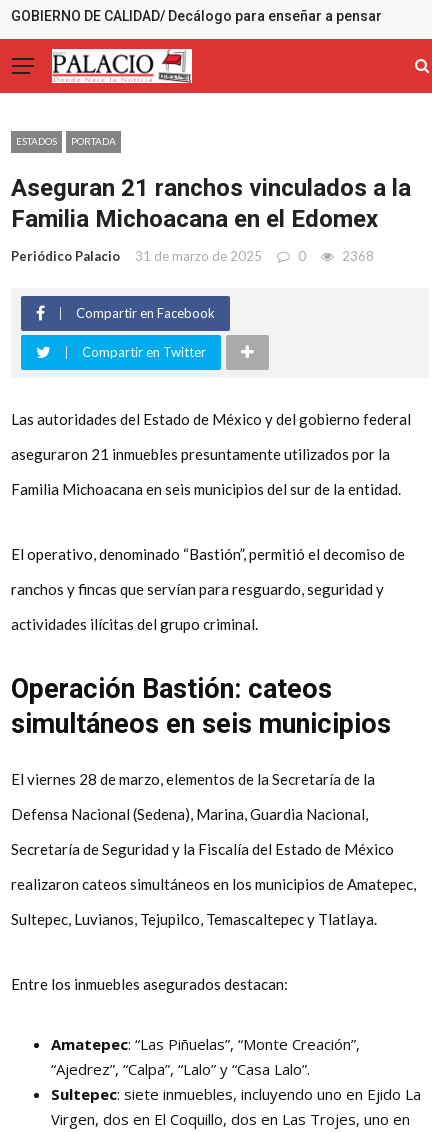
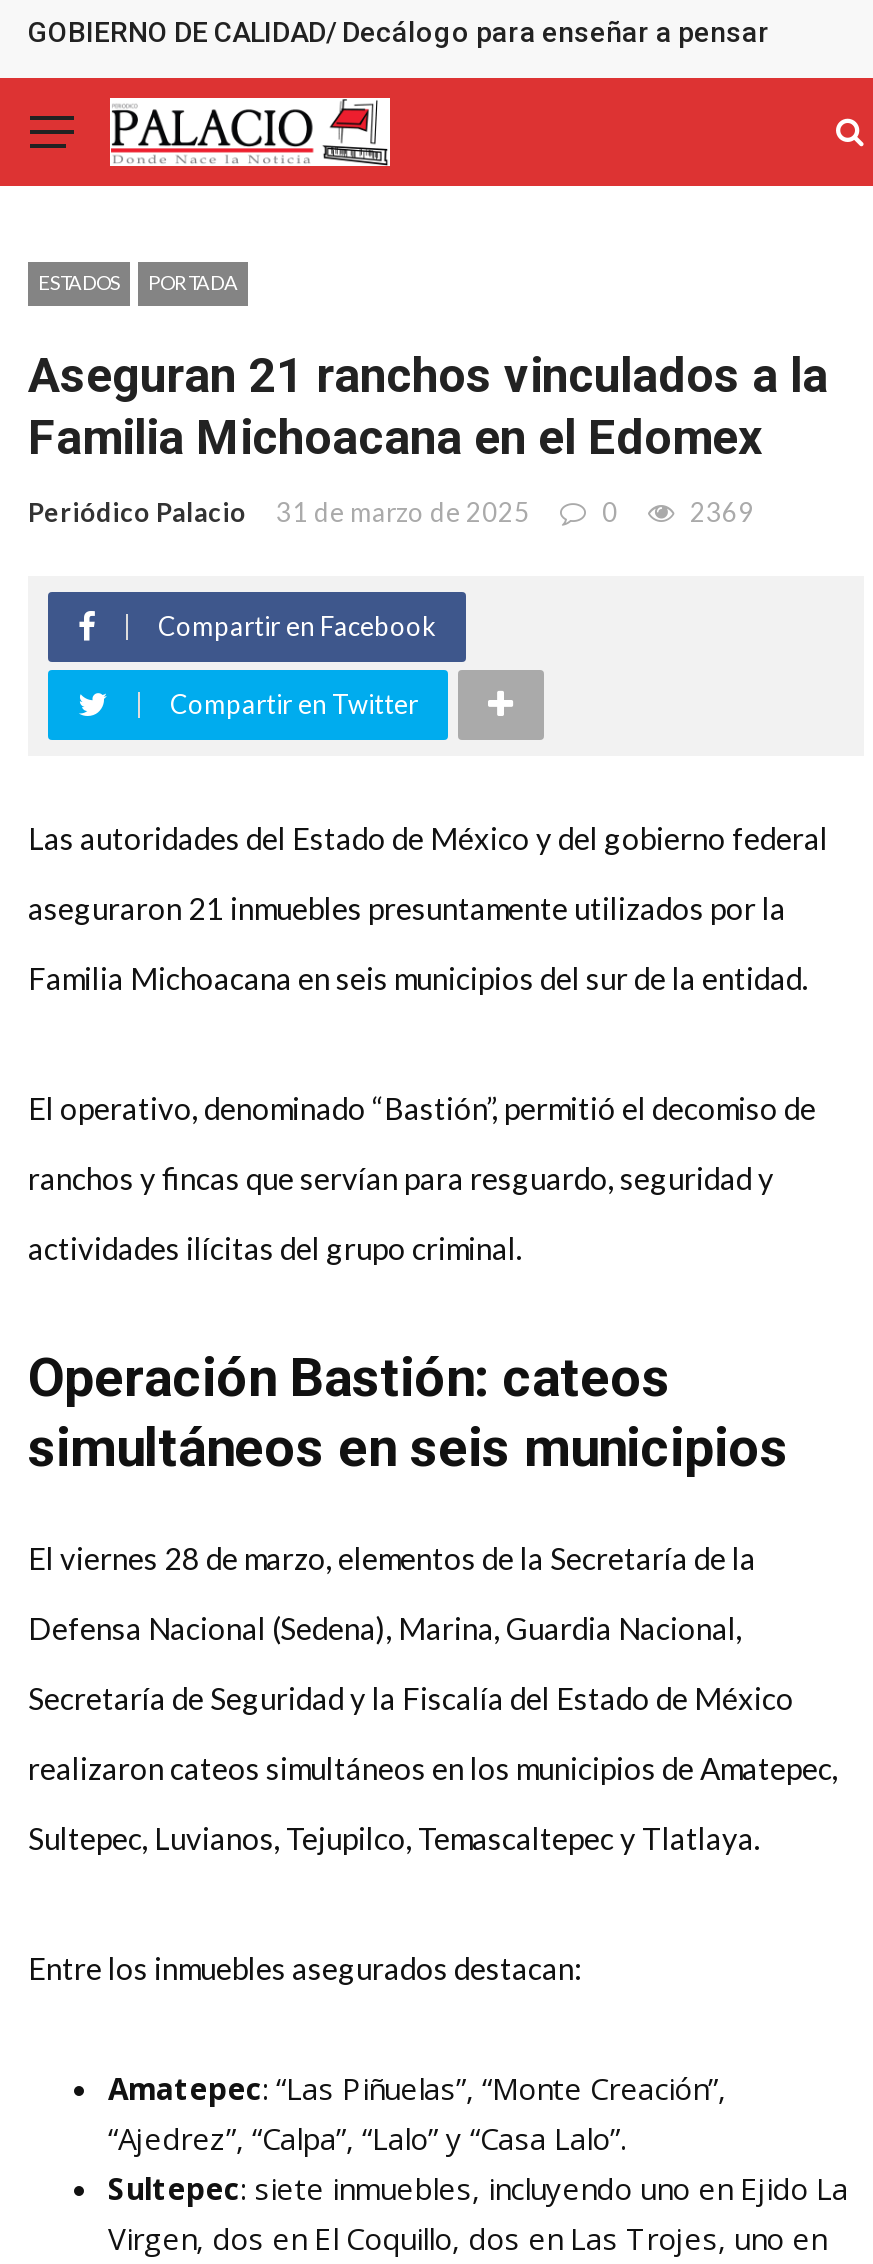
[342,248,374,264] 2368 -> [690,496,754,528] 2369

